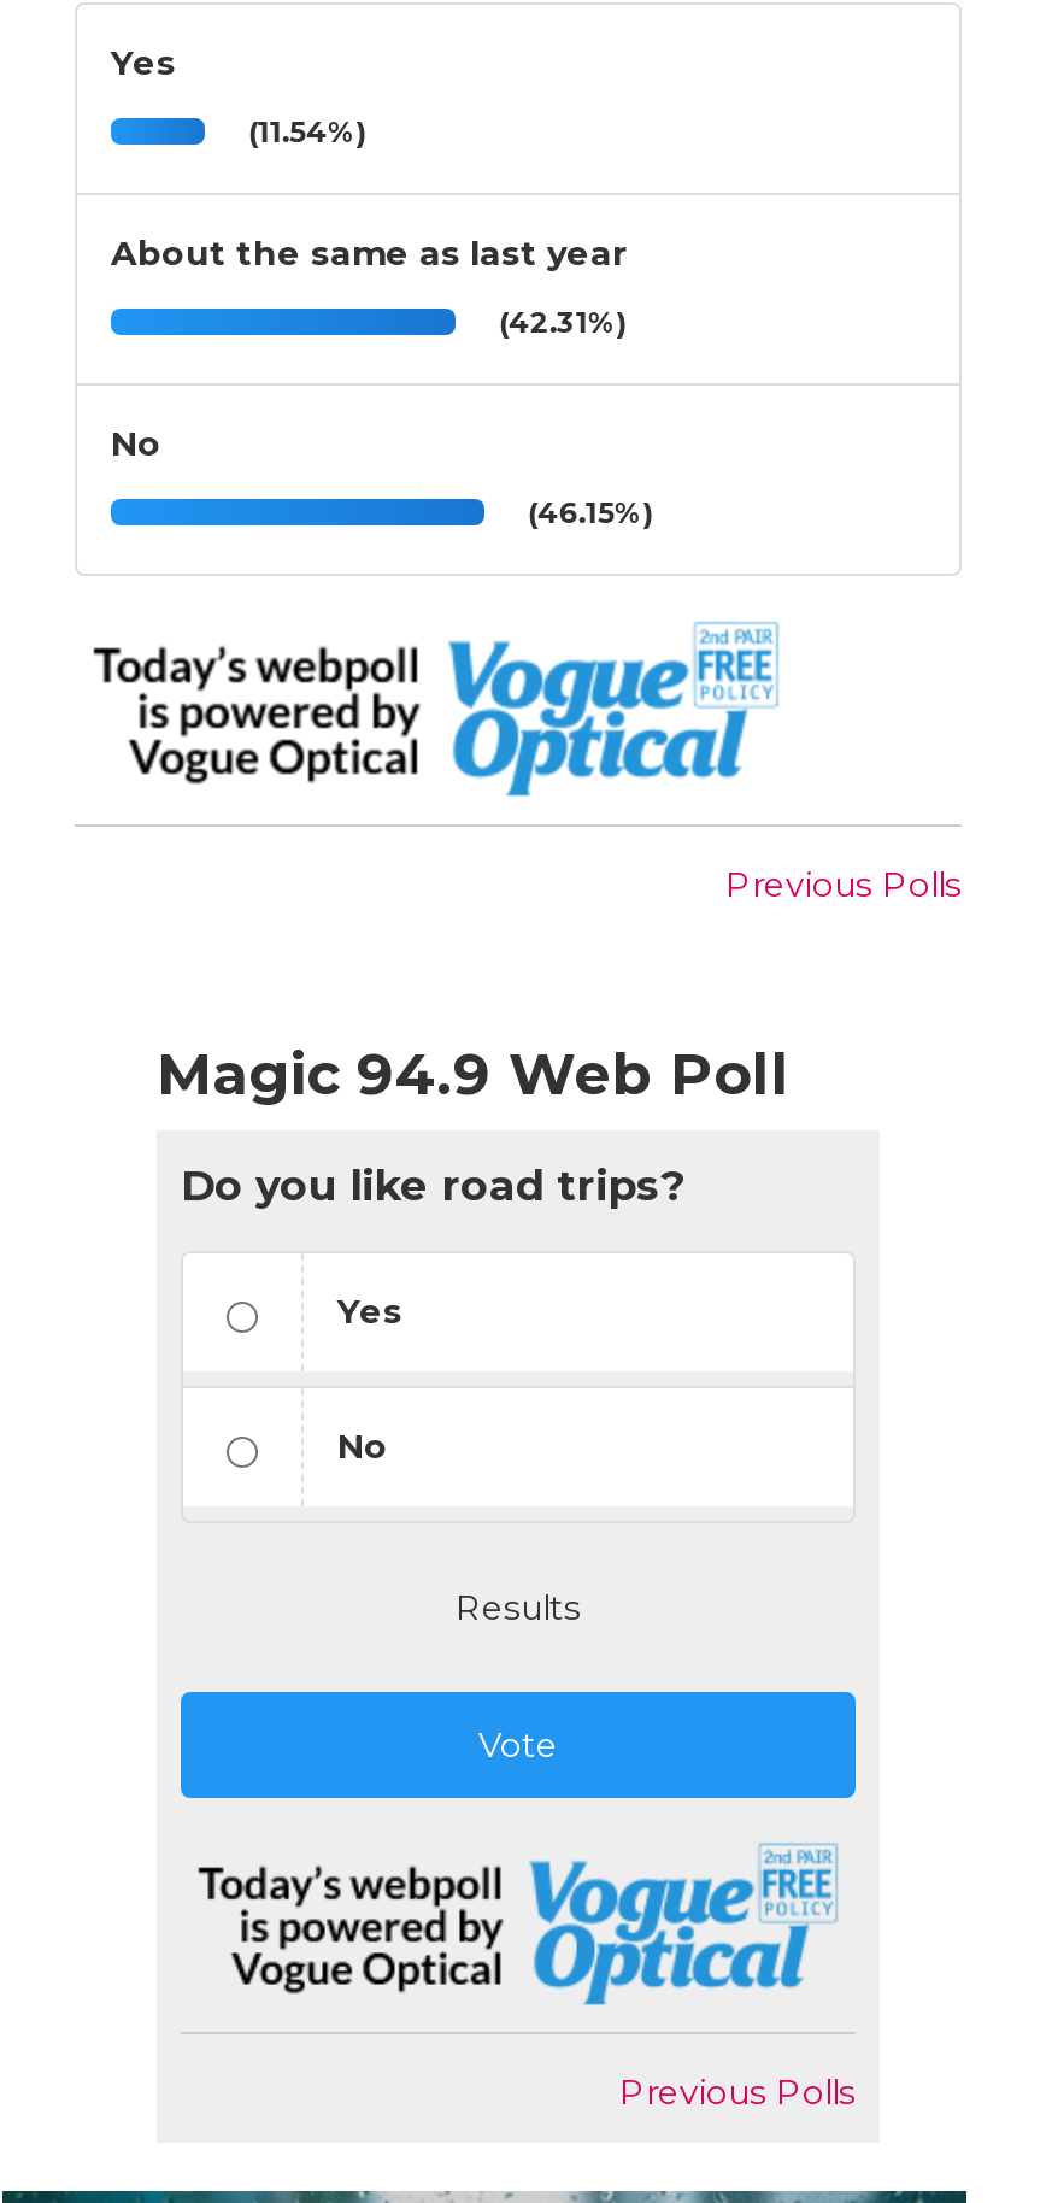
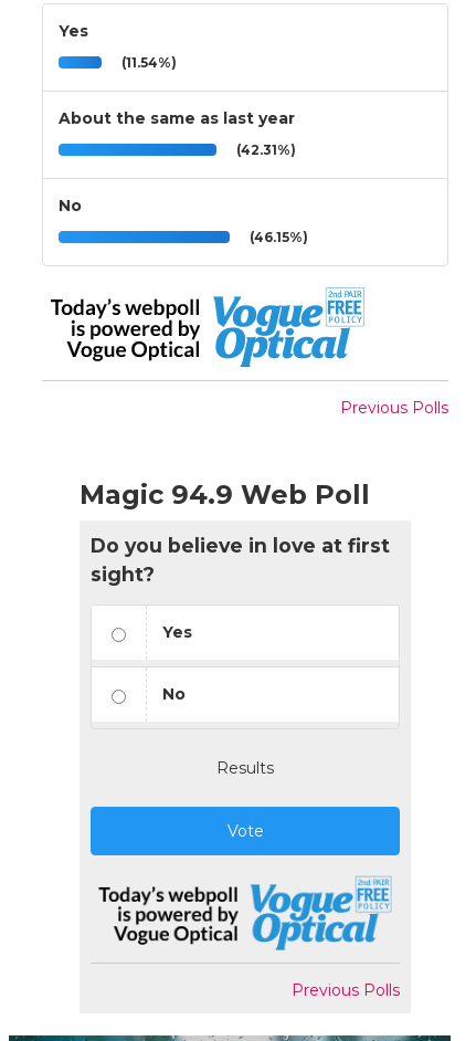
[181,1159,684,1210] Do you like road trips? -> [91,534,390,586] Do you believe in love at first | sight?

